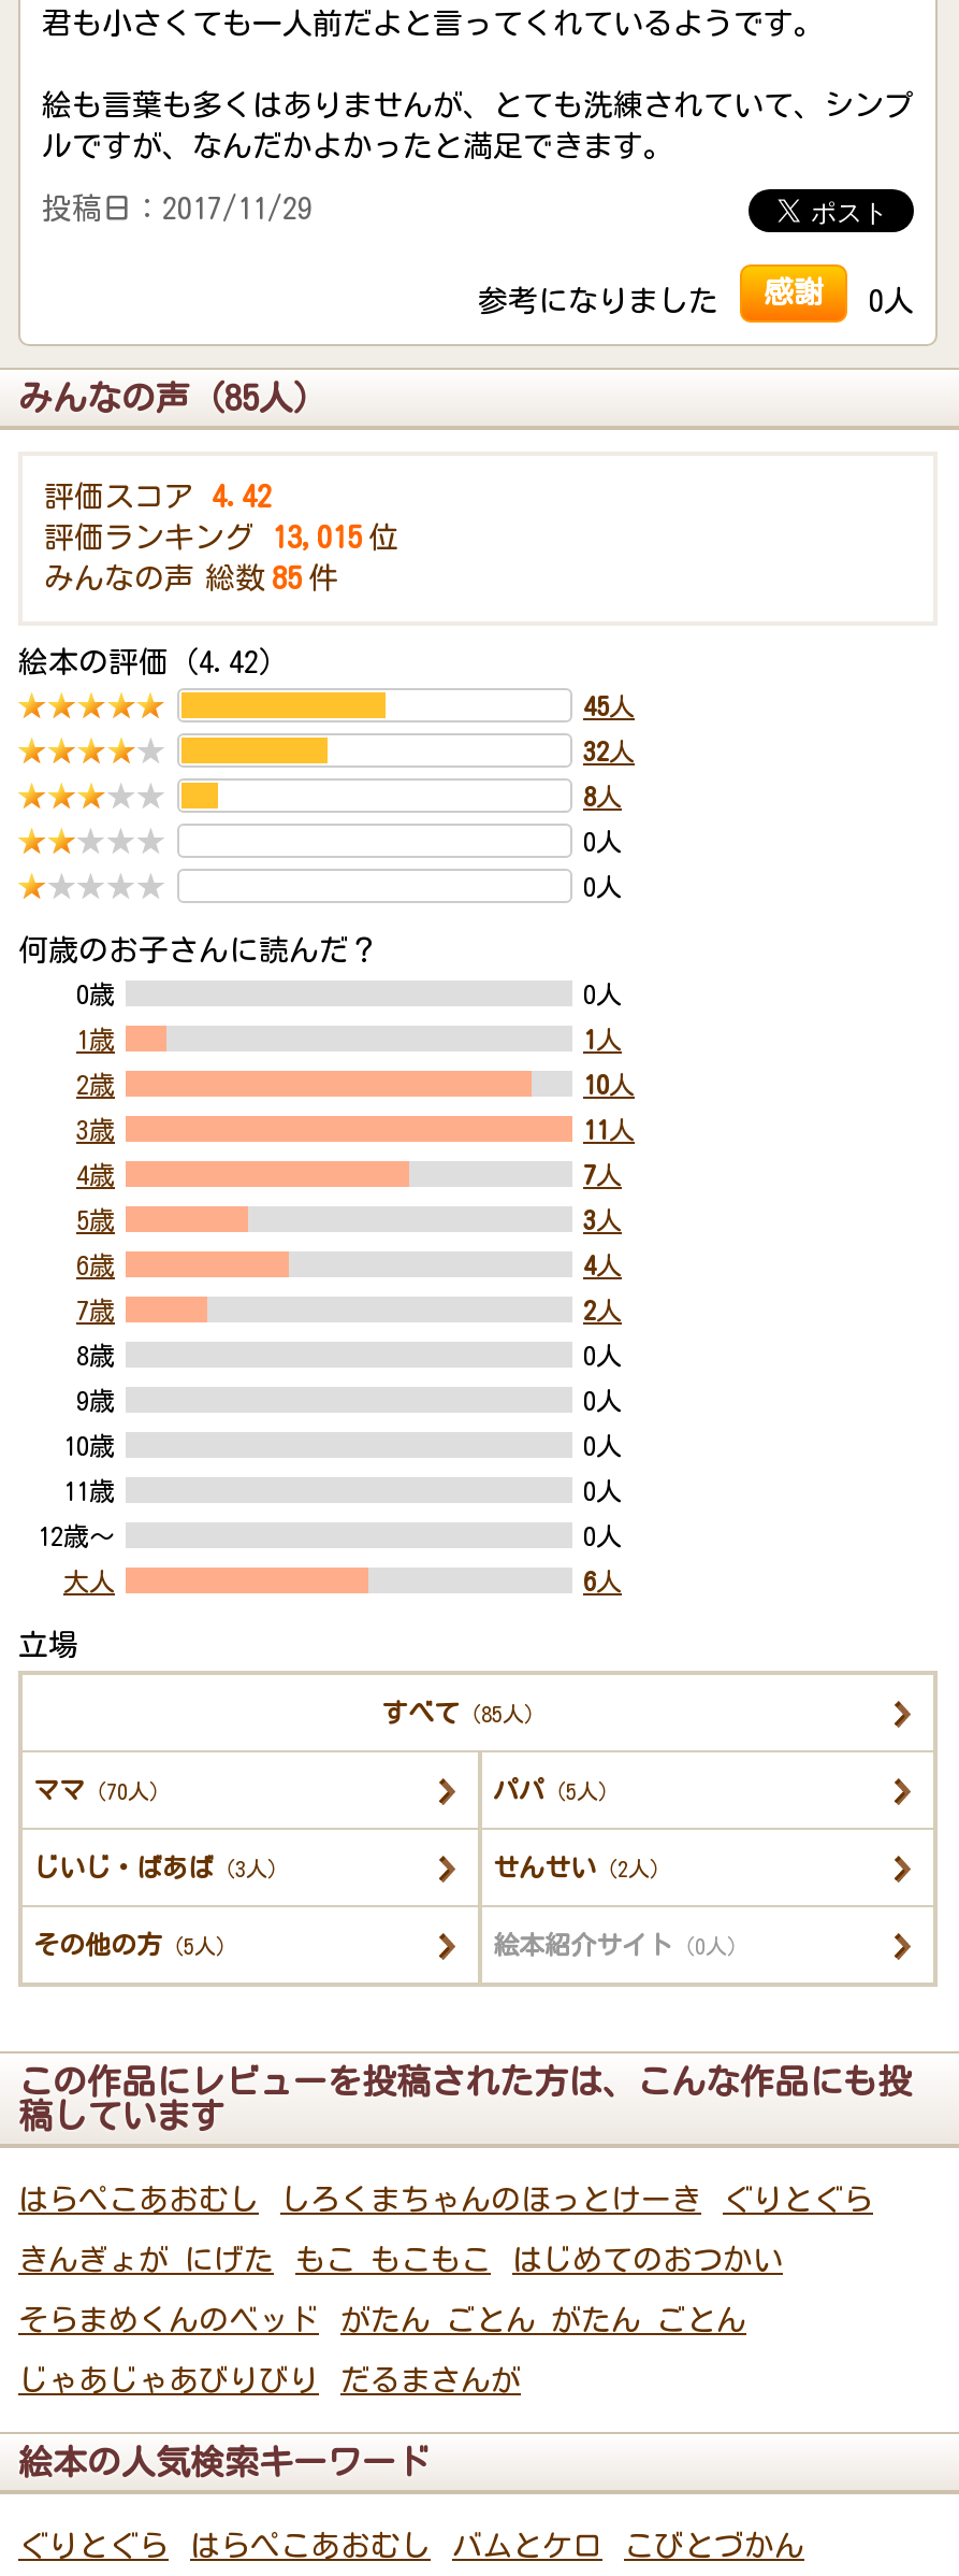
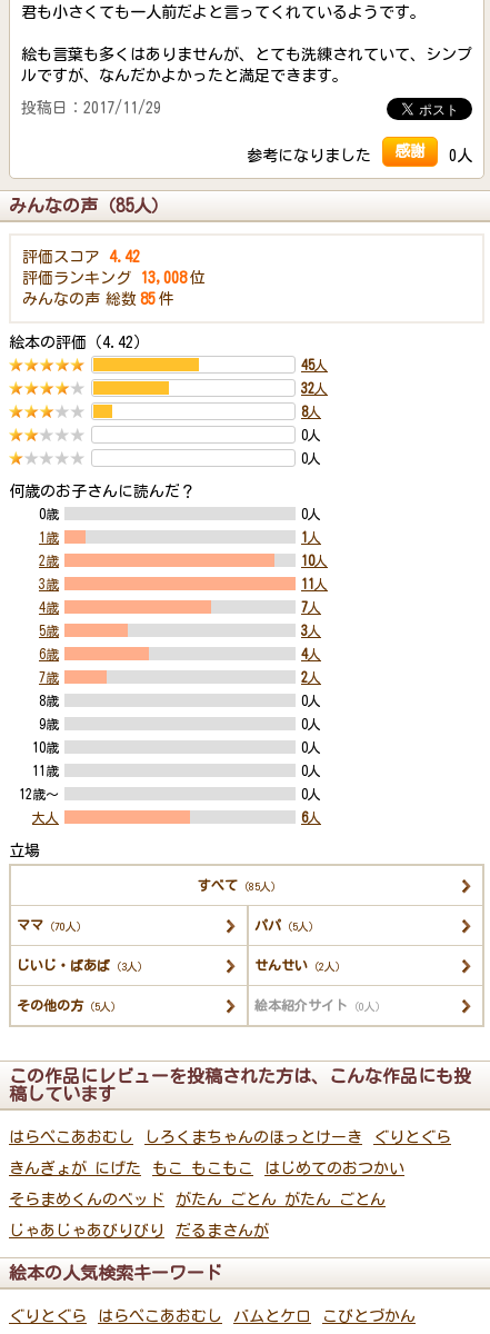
[44,523,398,553] 評価ランキング 13,015 位 -> [22,270,206,286] 評価ランキング 13,008 位

